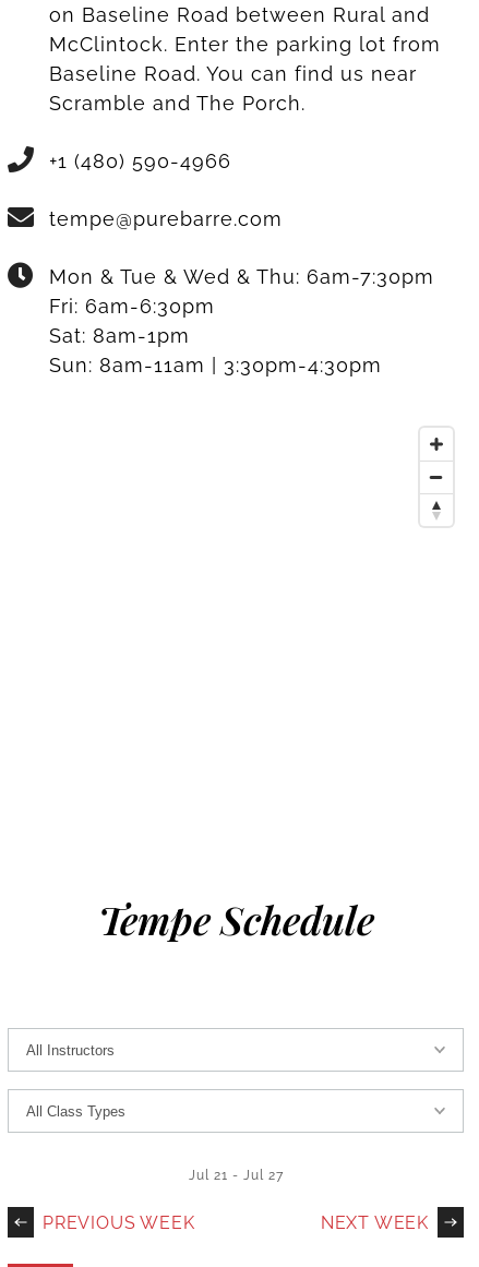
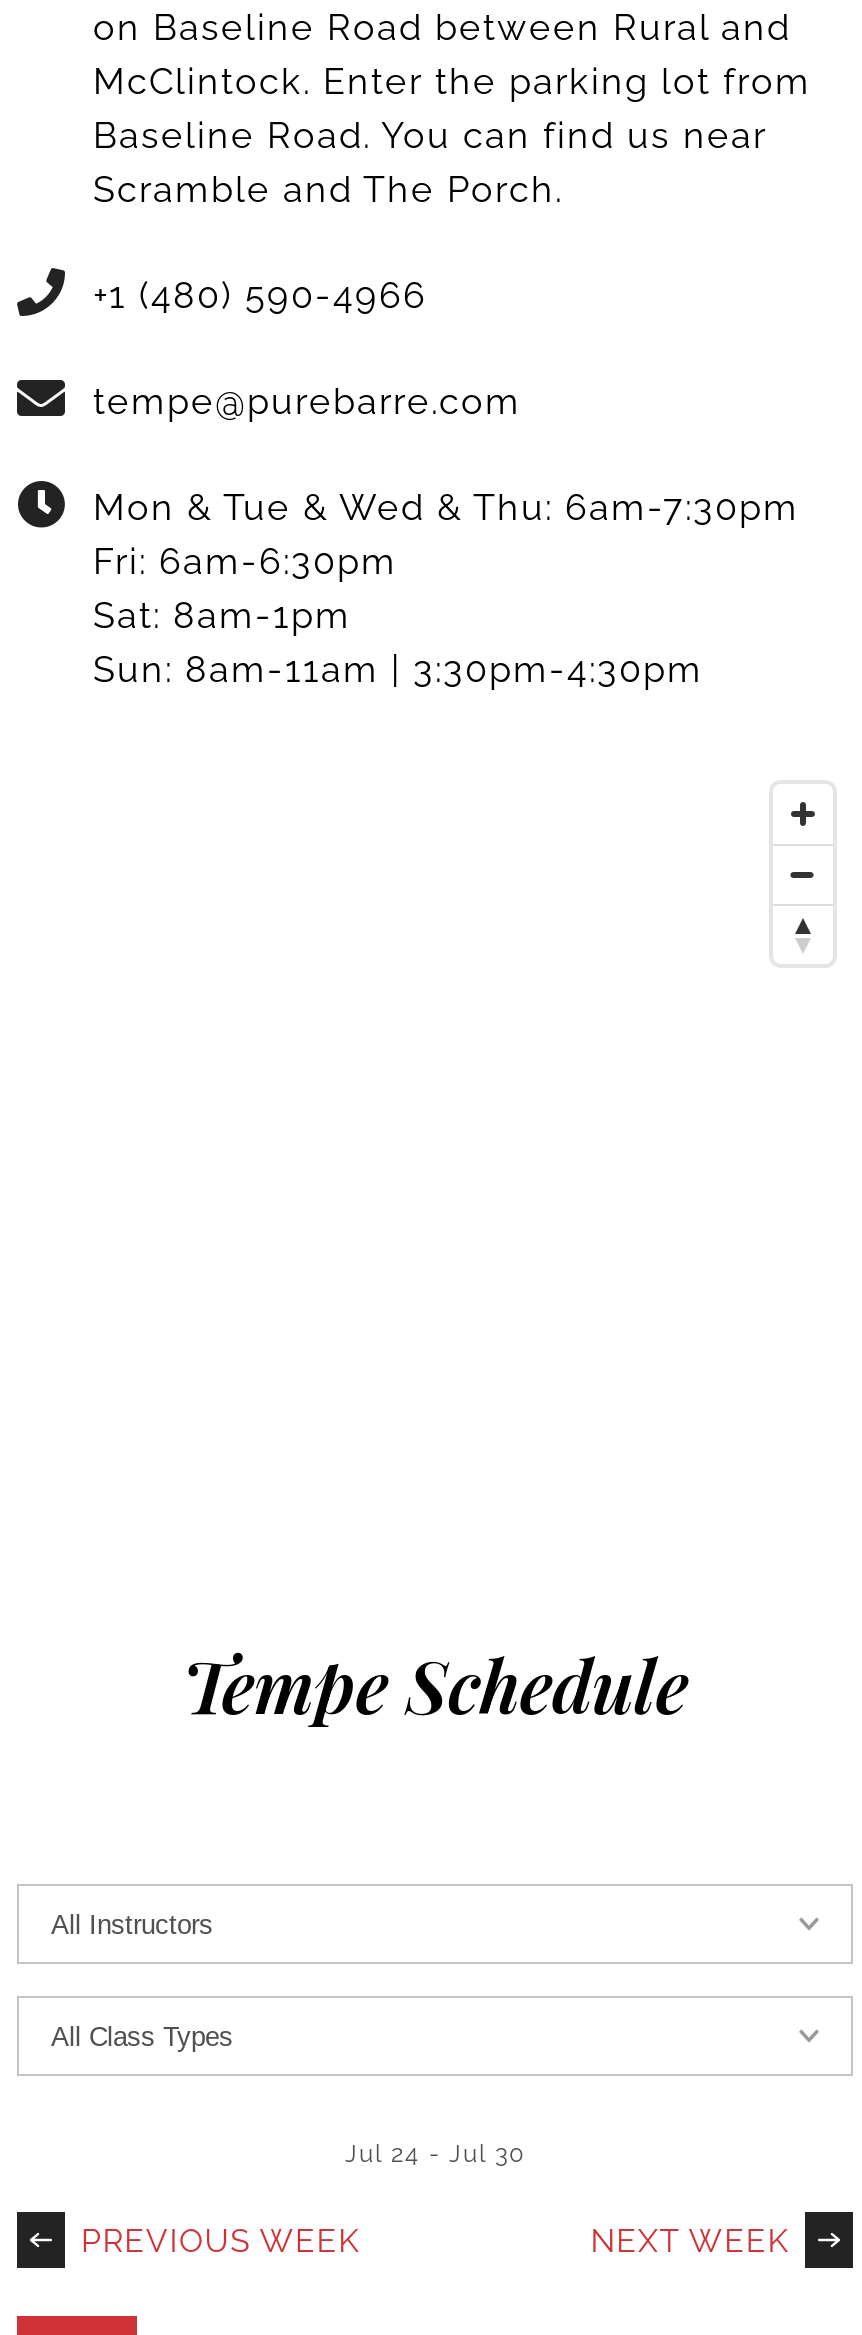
[188,1168,283,1183] Jul 21 - Jul 27 -> [345,2140,525,2168] Jul 24 - Jul 30

